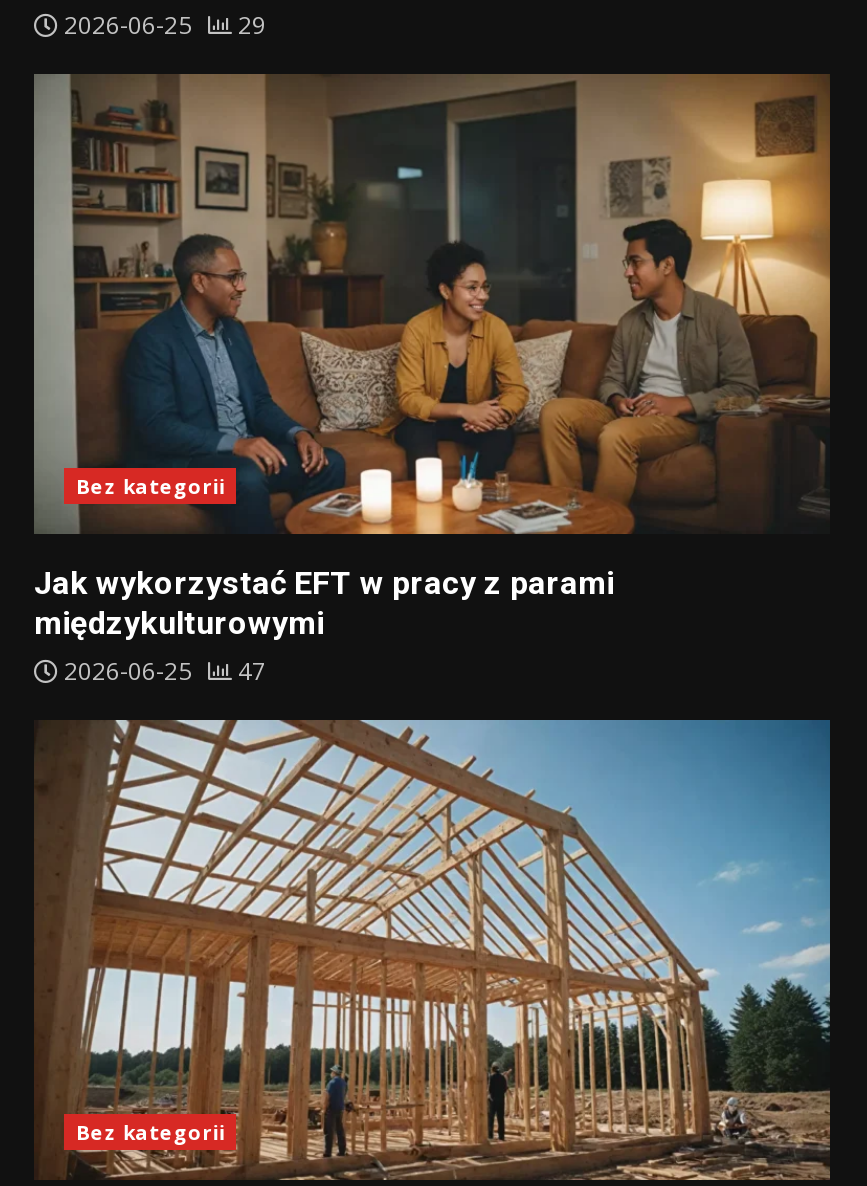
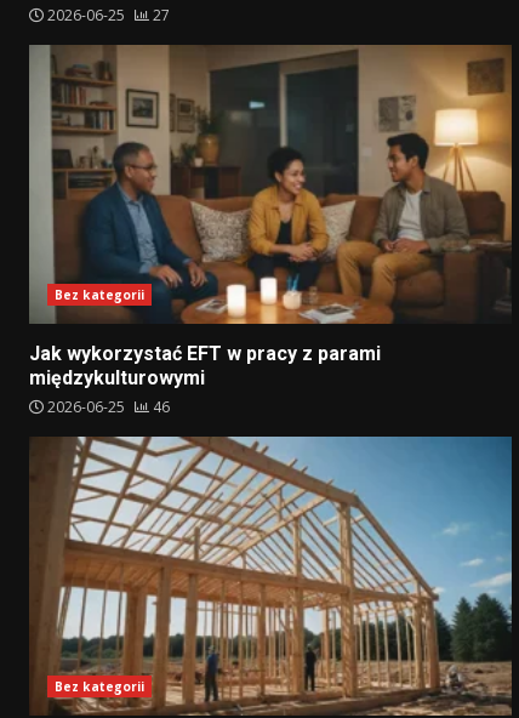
[58,9,266,43] 2026-06-25 29 -> [44,5,170,26] 2026-06-25 27
[58,655,266,689] 2026-06-25 47 -> [44,397,170,418] 2026-06-25 46

